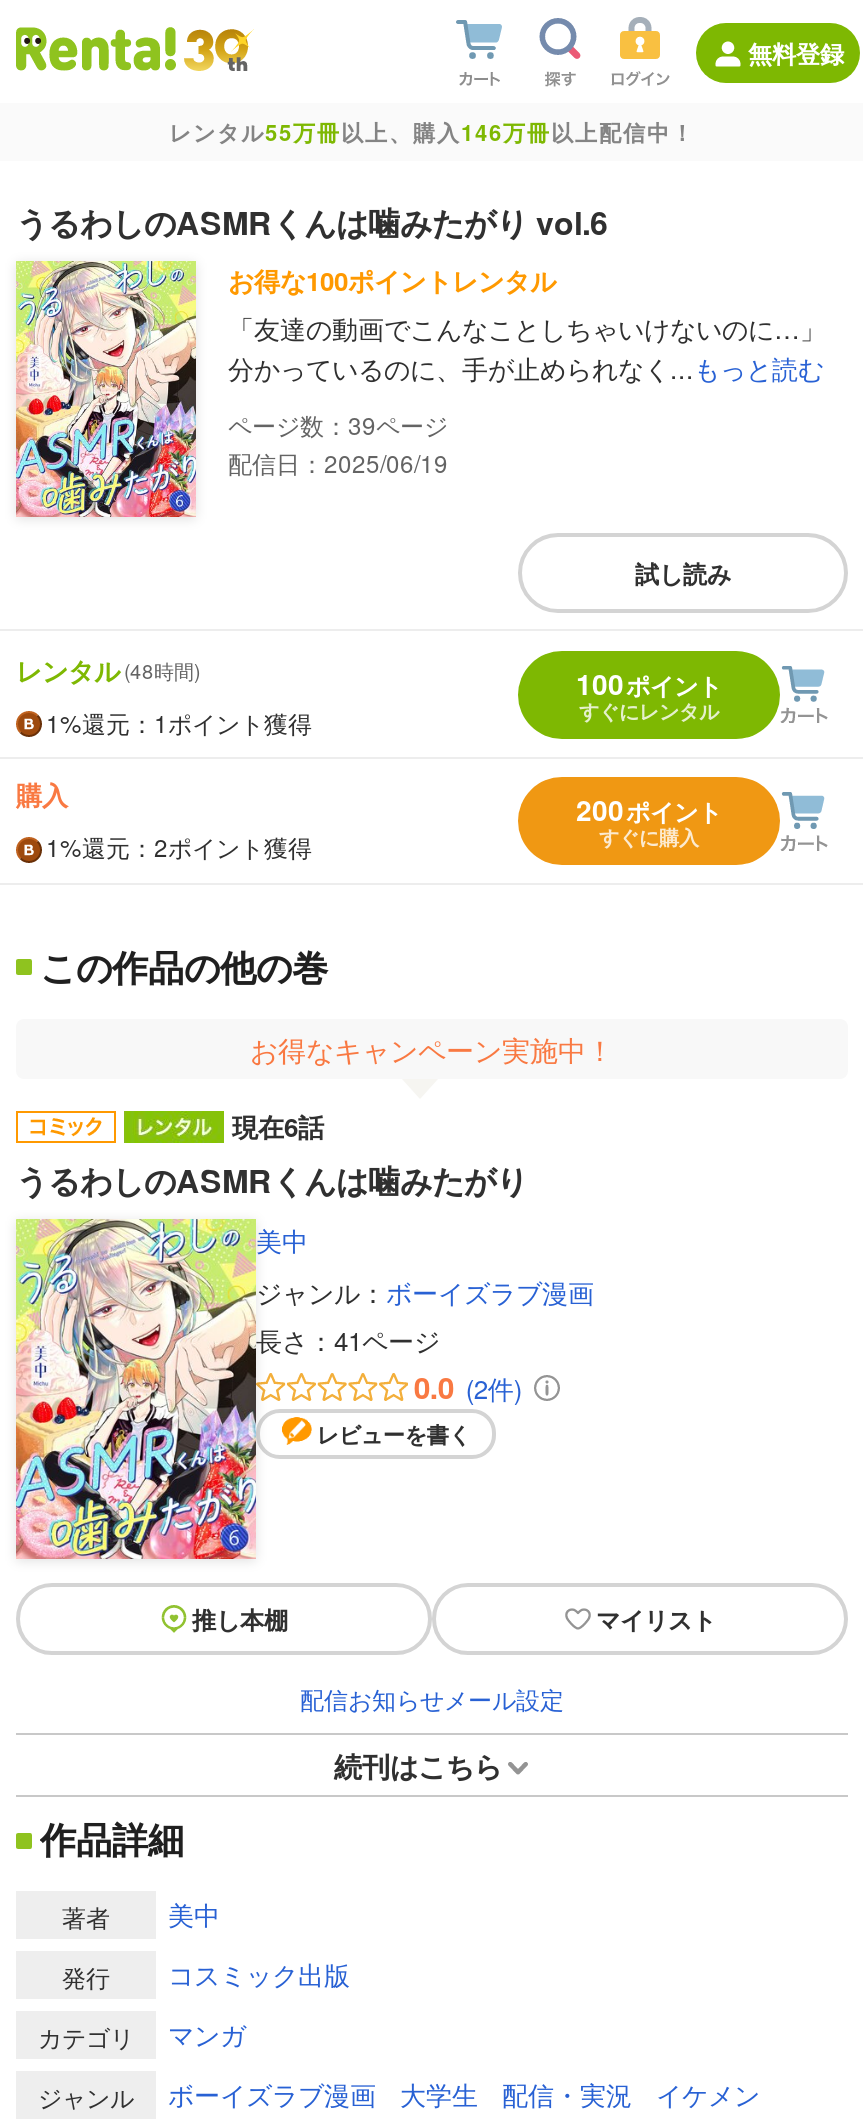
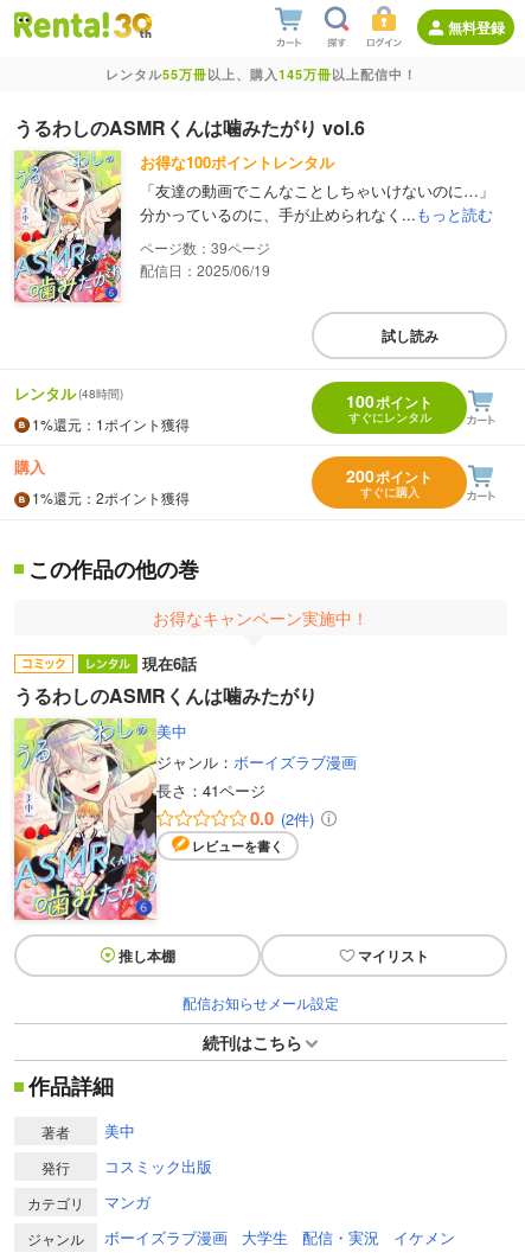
[169,117,695,147] レンタル55万冊以上、購入146万冊以上配信中！ -> [105,65,417,83] レンタル55万冊以上、購入145万冊以上配信中！

